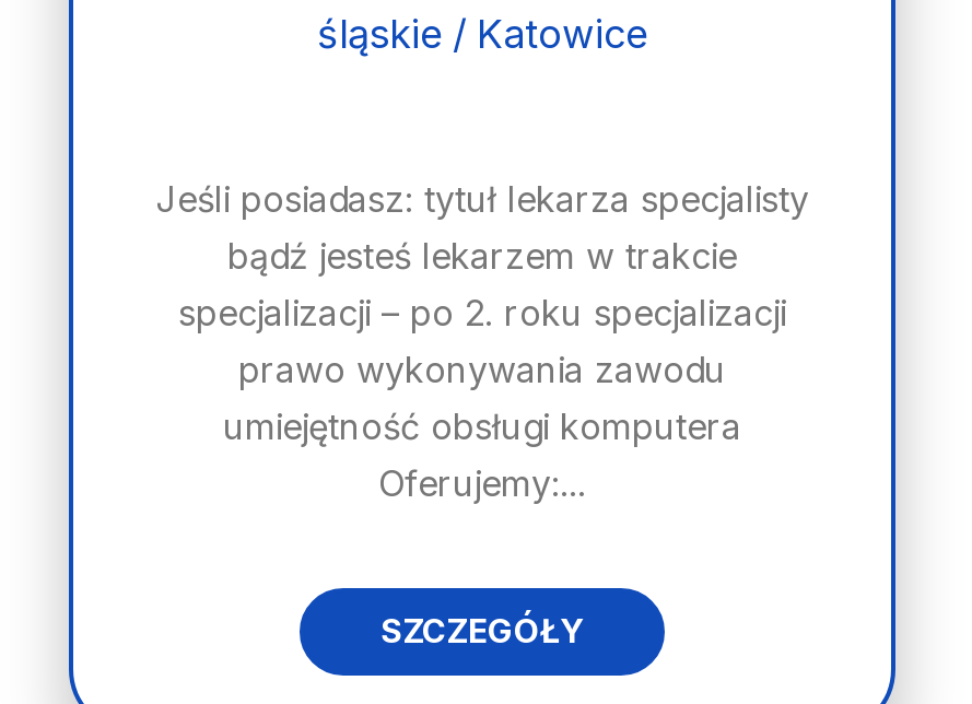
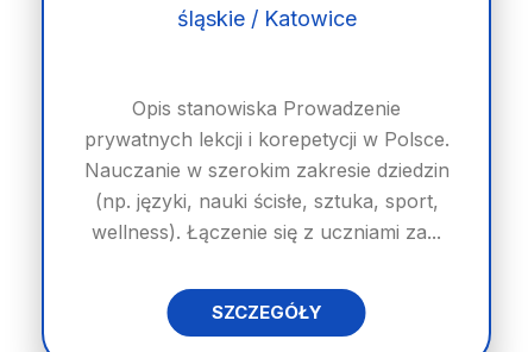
[155,177,809,505] Jeśli posiadasz: tytuł lekarza specjalisty | bądź jesteś lekarzem w trakcie | specjalizacji – po 2. roku specjalizacji | prawo wykonywania zawodu | umiejętność obsługi komputera | Oferujemy:... -> [84,96,449,244] Opis stanowiska Prowadzenie | prywatnych lekcji i korepetycji w Polsce. | Nauczanie w szerokim zakresie dziedzin | (np. języki, nauki ścisłe, sztuka, sport, | wellness). Łączenie się z uczniami za...

